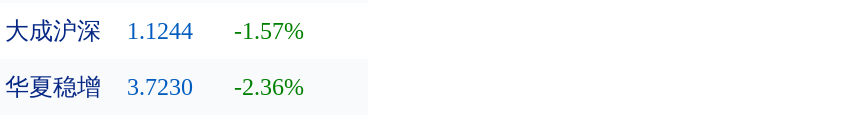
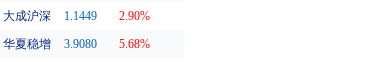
[127,17,193,45] 1.1244 -> [63,9,96,23] 1.1449
[234,17,304,45] -1.57% -> [119,9,150,23] 2.90%
[127,73,193,101] 3.7230 -> [63,37,96,51] 3.9080
[234,73,304,101] -2.36% -> [119,37,150,51] 5.68%

